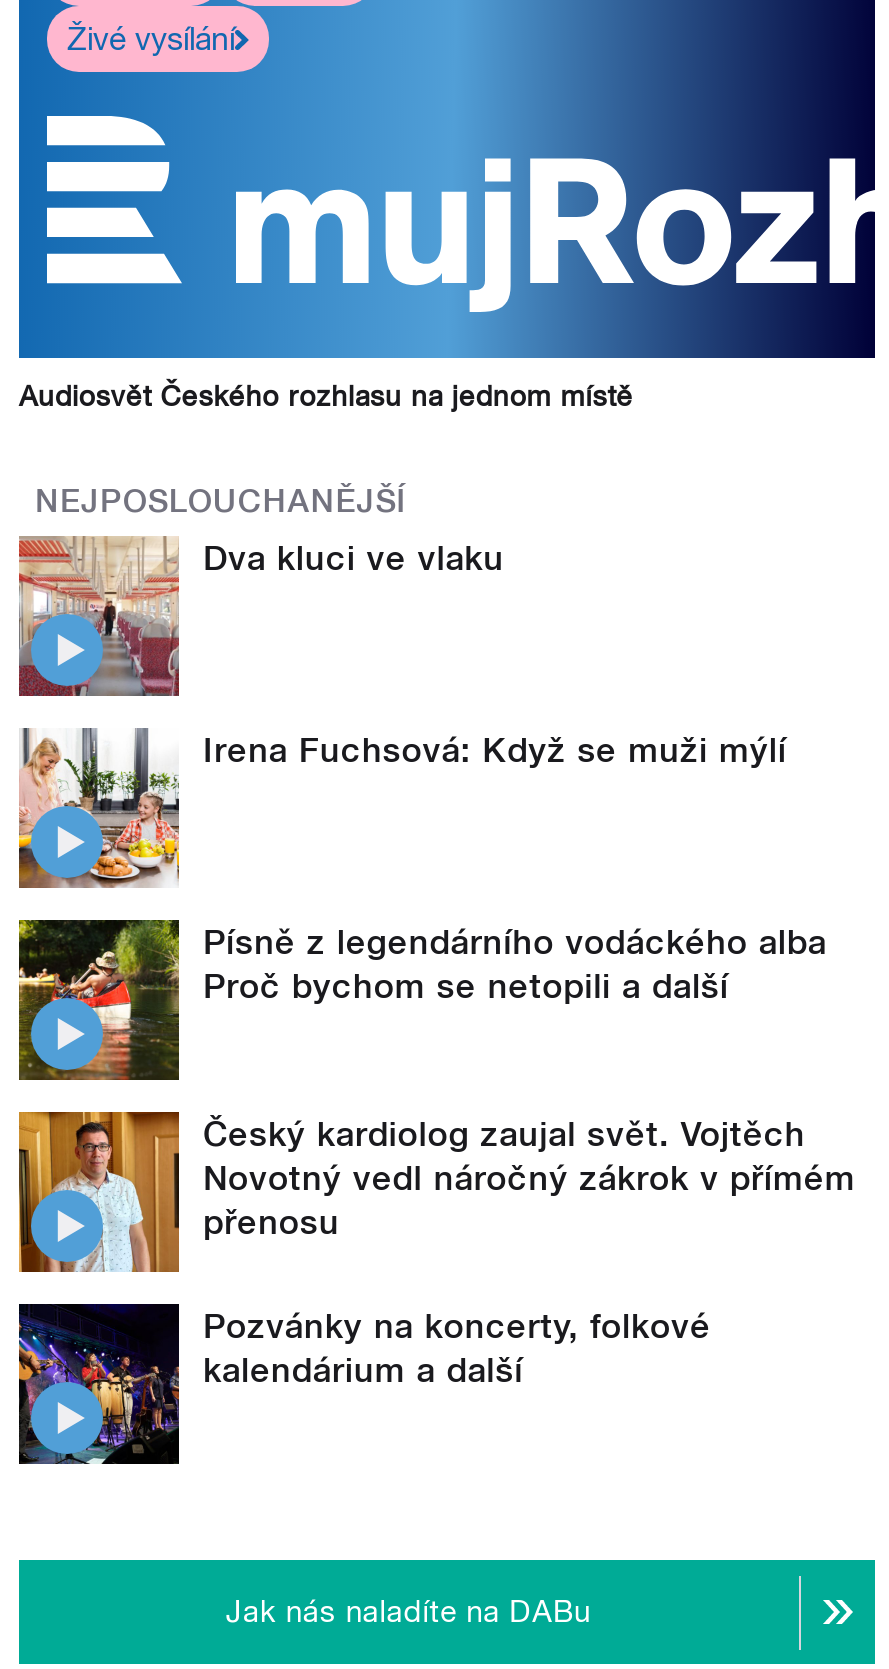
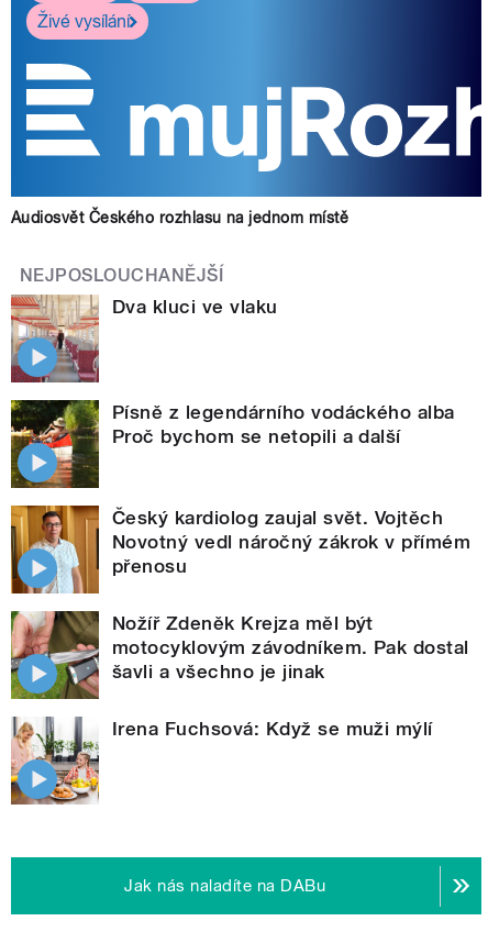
moved [17,728,787,888] -> [10,717,433,805]: [image] | Irena Fuchsová: Když se muži mýlí
moved [15,916,856,1242] -> [9,398,471,577]: [image] | Písně z legendárního vodáckého alba | Proč bychom se netopili a další | Český kardiolog zaujal svět. Vojtěch | Novotný vedl náročný zákrok v přímém | přenosu
[17,1302,711,1464] [image] | Pozvánky na koncerty, folkové | kalendárium a další -> [10,610,469,700] [image] | Nožíř Zdeněk Krejza měl být | motocyklovým závodníkem. Pak dostal | šavli a všechno je jinak

